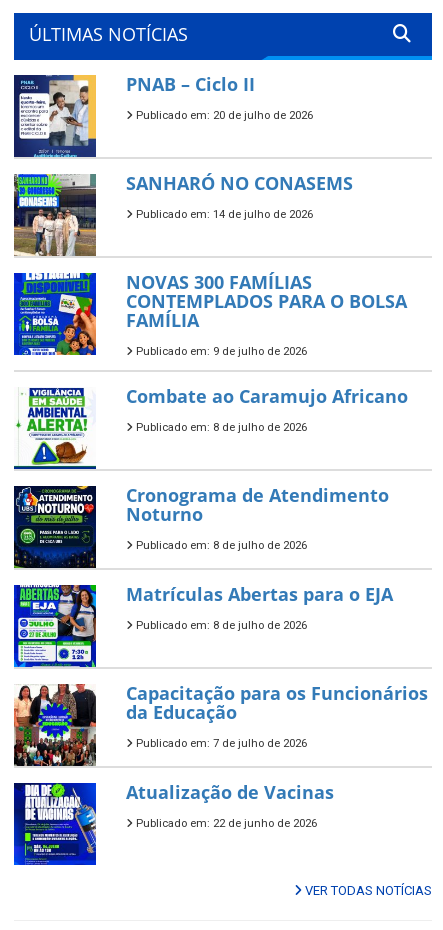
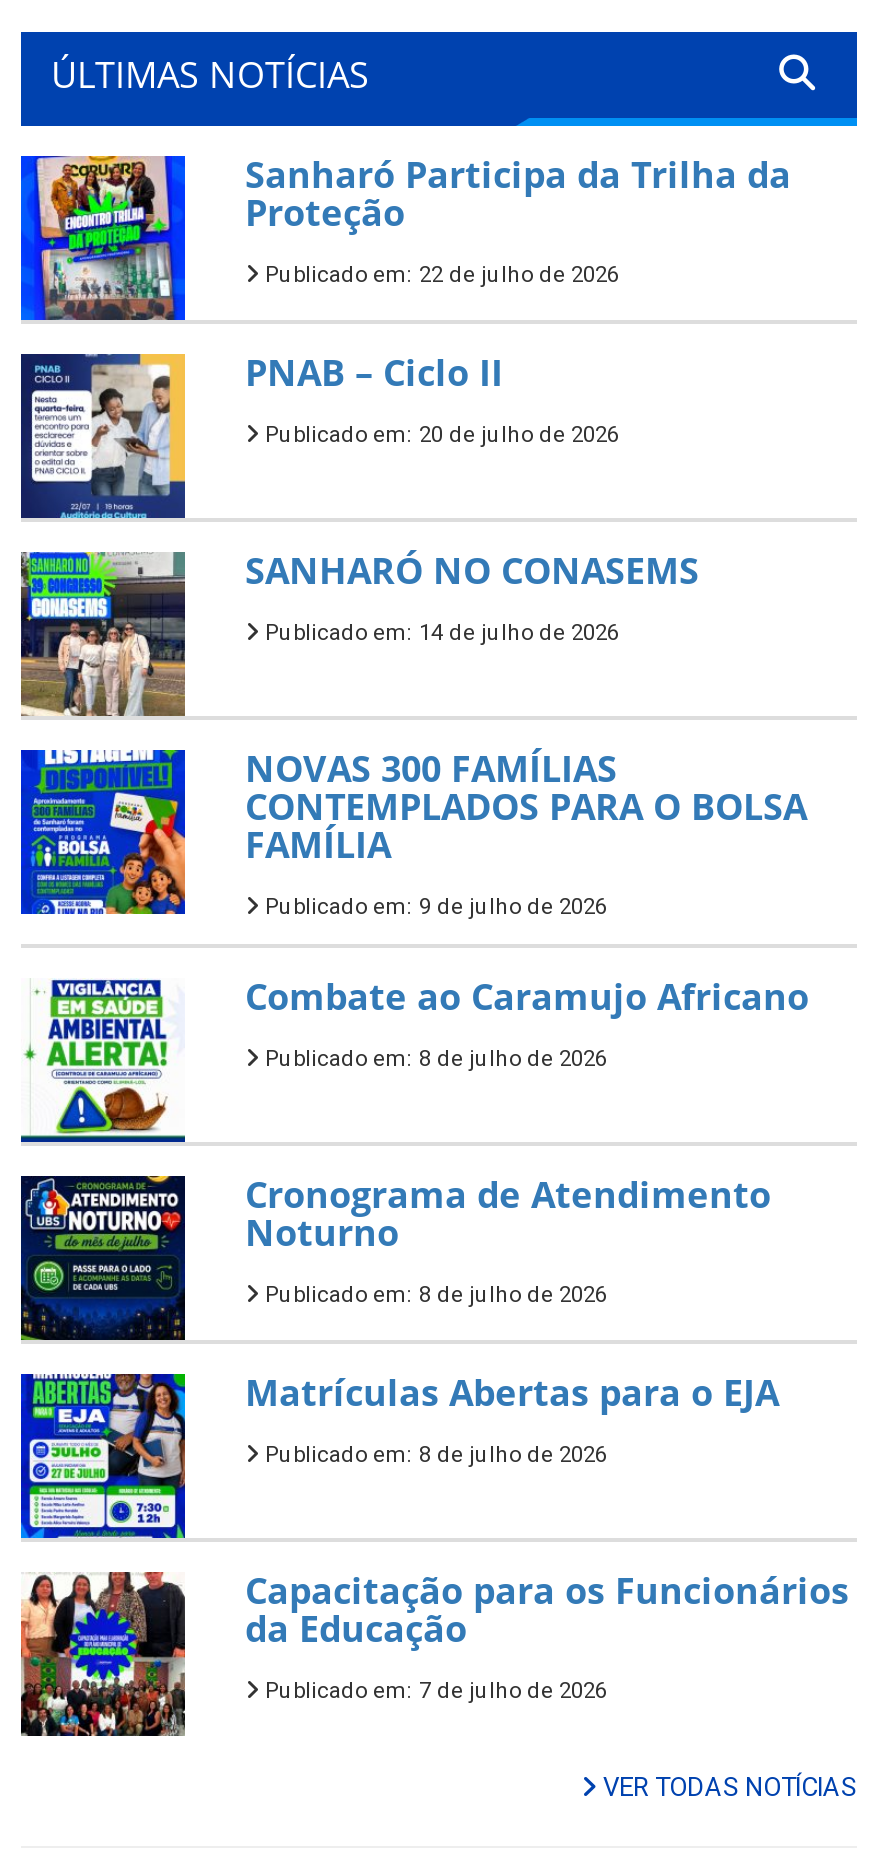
none -> [19,151,791,322] [image] | Sanharó Participa da Trilha da | Proteção | Publicado em: 22 de julho de 2026
moved [14,72,428,750] -> [21,349,849,1705]: [image] | PNAB – Ciclo II | Publicado em: 20 de julho de 2026 | ... | da Educação | Publicado em: 7 de julho de 2026
[13,780,334,866] [image] | Atualização de Vacinas | Publicado em: 22 de junho de 2026 -> none

